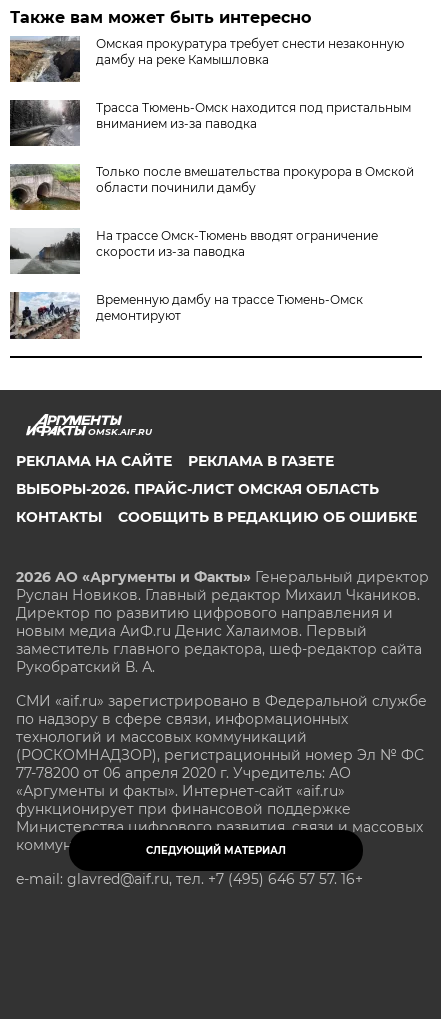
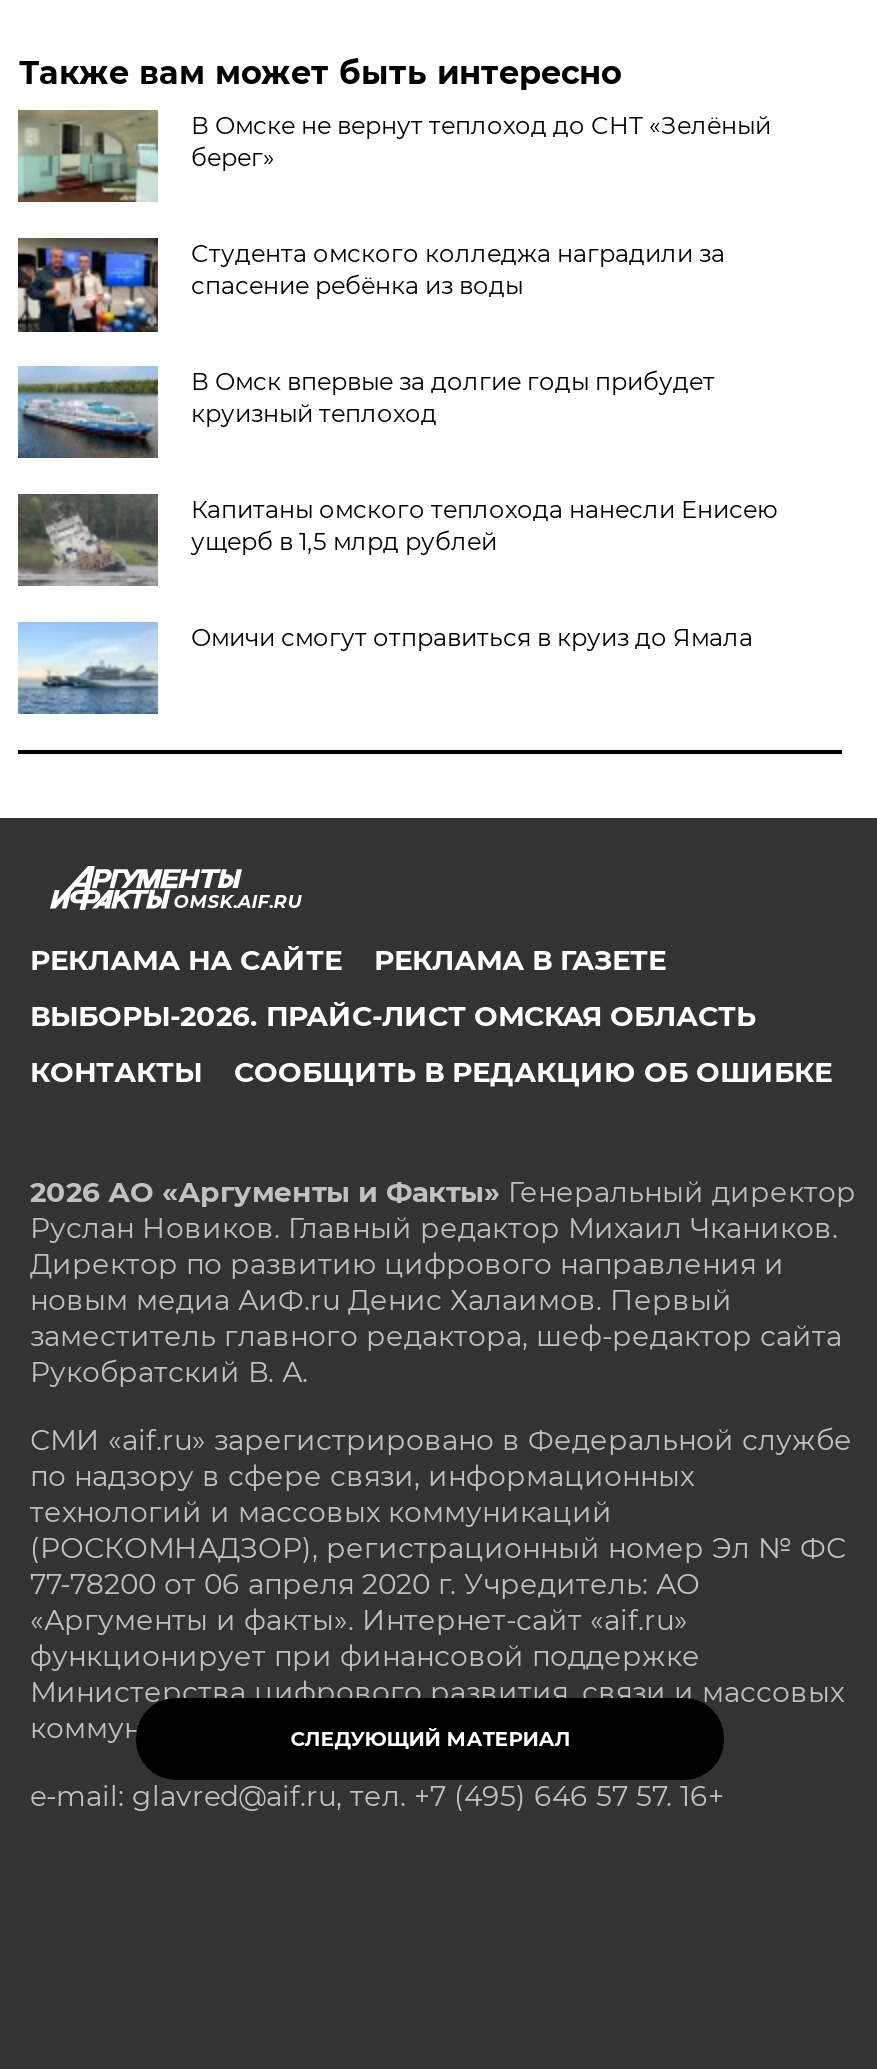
[10,36,404,82] [image] | Омская прокуратура требует снести незаконную | дамбу на реке Камышловка -> [18,109,771,203] [image] | В Омске не вернут теплоход до СНТ «Зелёный | берег»
[9,100,411,148] [image] | Трасса Тюмень-Омск находится под пристальным | вниманием из-за паводка -> [18,237,725,335] [image] | Студента омского колледжа наградили за | спасение ребёнка из воды
[10,164,414,211] [image] | Только после вмешательства прокурора в Омской | области починили дамбу -> [16,366,715,459] [image] | В Омск впервые за долгие годы прибудет | круизный теплоход
[10,228,378,274] [image] | На трассе Омск-Тюмень вводят ограничение | скорости из-за паводка -> [16,493,777,585] [image] | Капитаны омского теплохода нанесли Енисею | ущерб в 1,5 млрд рублей
[9,291,363,340] [image] | Временную дамбу на трассе Тюмень-Омск | демонтируют -> [18,621,753,715] [image] | Омичи смогут отправиться в круиз до Ямала

